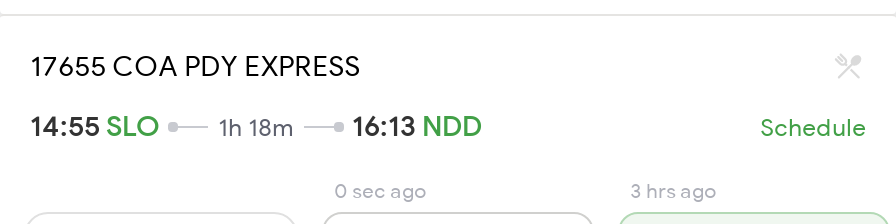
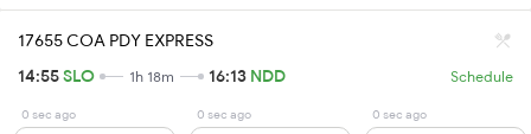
[630,178,716,204] 3 hrs ago -> [372,107,427,122] 0 sec ago
none -> [21,107,76,122] 0 sec ago

